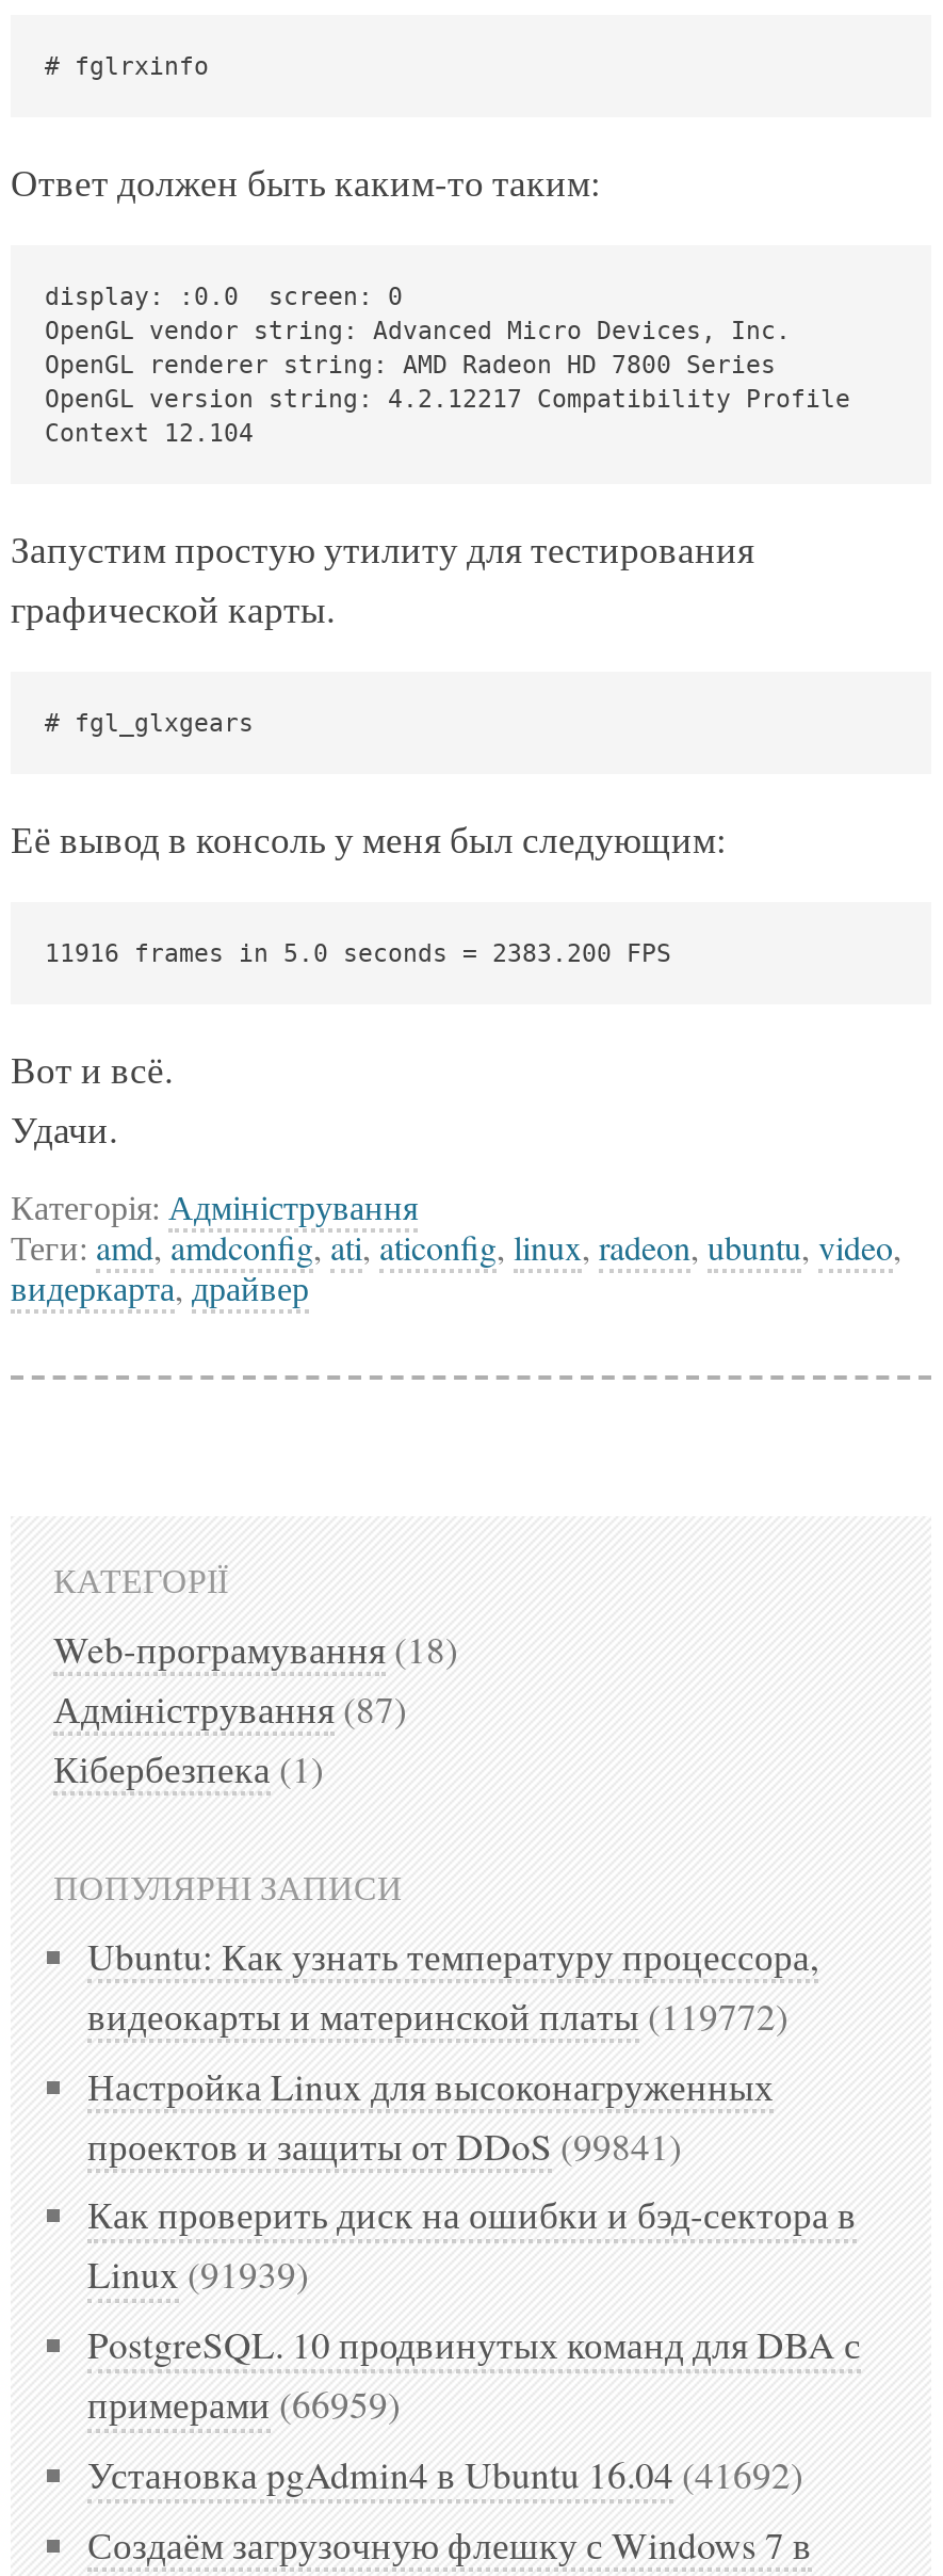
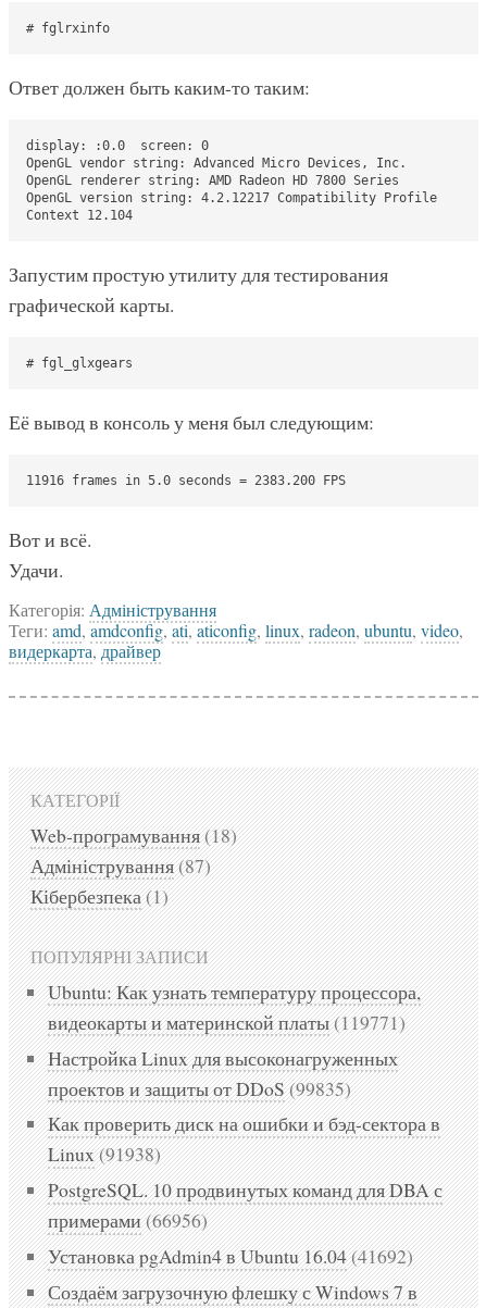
[87,1989,788,2040] видеокарты и материнской платы (119772) -> [48,1009,406,1035] видеокарты и материнской платы (119771)
[87,2119,682,2170] проектов и защиты от DDoS (99841) -> [48,1075,351,1101] проектов и защиты от DDoS (99835)
[87,2248,309,2300] Linux (91939) -> [48,1141,161,1167] Linux (91938)
[87,2378,401,2429] примерами (66959) -> [48,1207,208,1233] примерами (66956)

